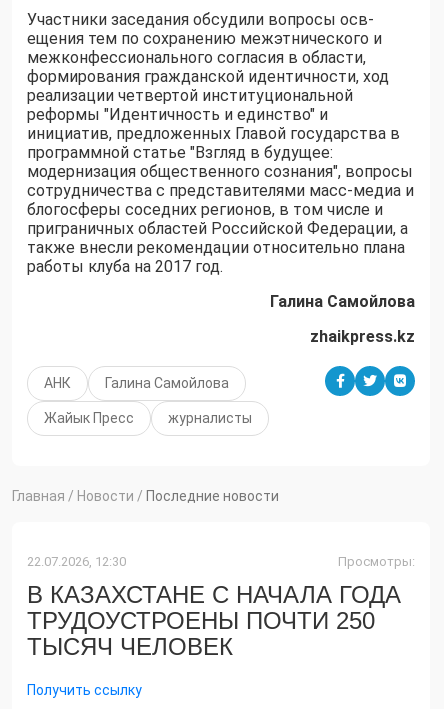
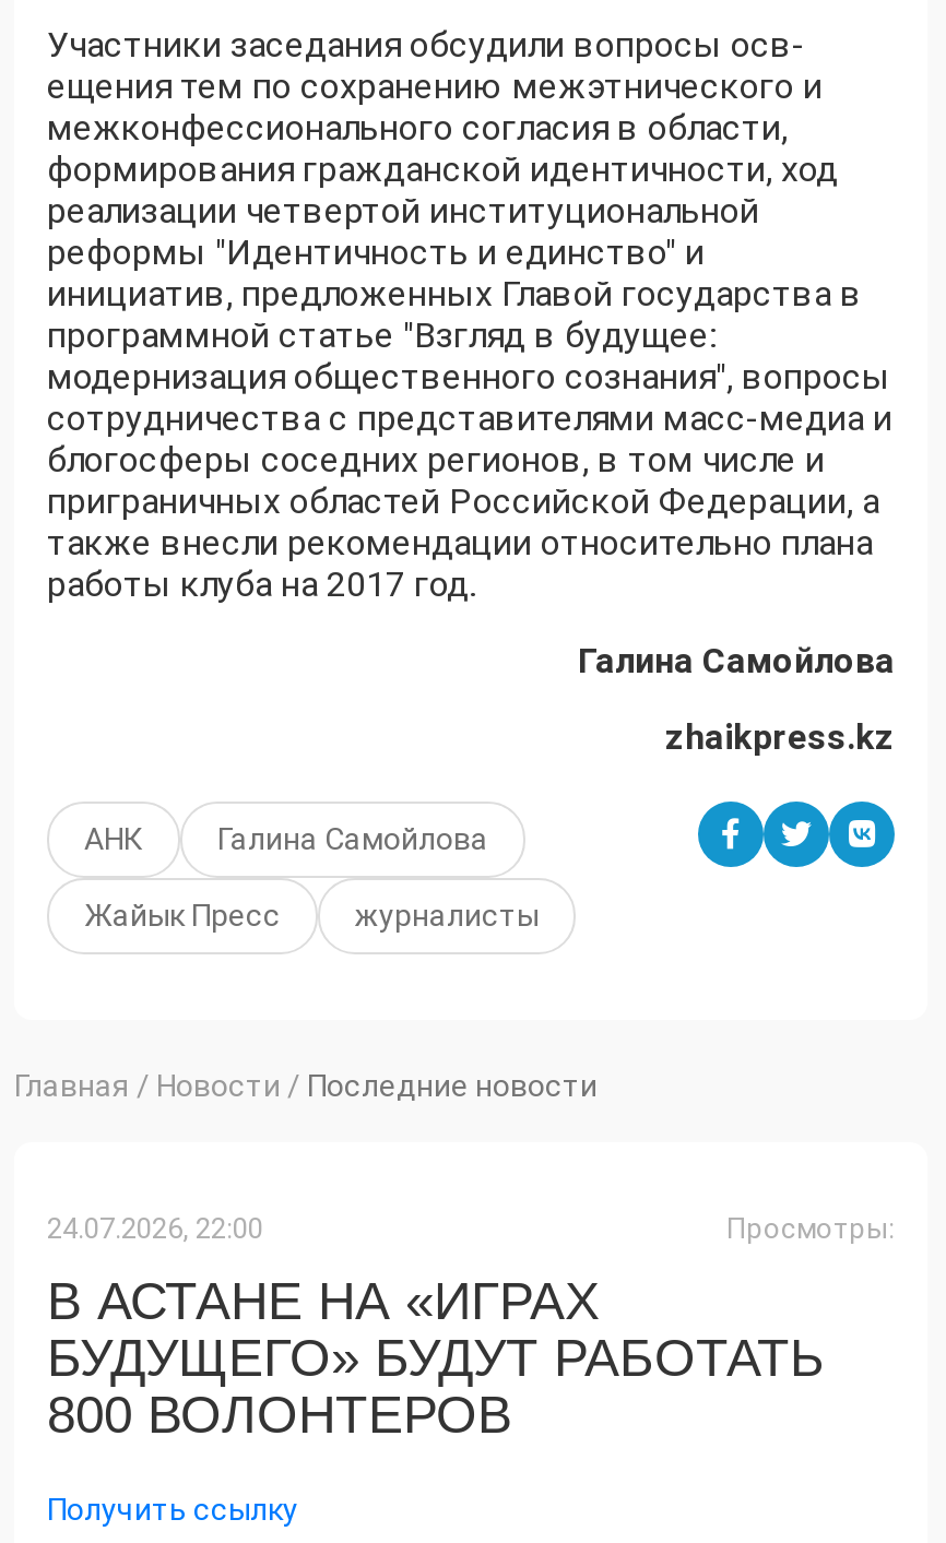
[27,554,126,569] 22.07.2026, 12:30 -> [47,1212,263,1245] 24.07.2026, 22:00
[27,581,401,660] В КАЗАХСТАНЕ С НАЧАЛА ГОДА | ТРУДОУСТРОЕНЫ ПОЧТИ 250 | ТЫСЯЧ ЧЕЛОВЕК -> [47,1271,825,1444] В АСТАНЕ НА «ИГРАХ | БУДУЩЕГО» БУДУТ РАБОТАТЬ | 800 ВОЛОНТЕРОВ

